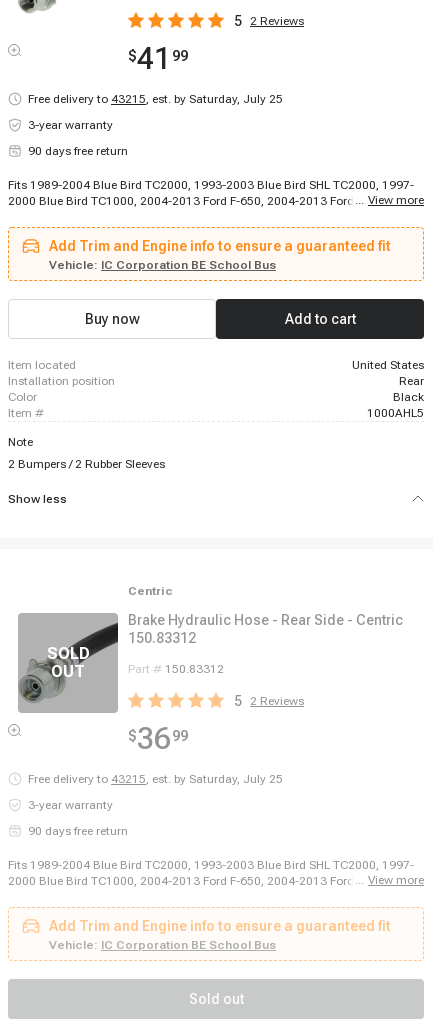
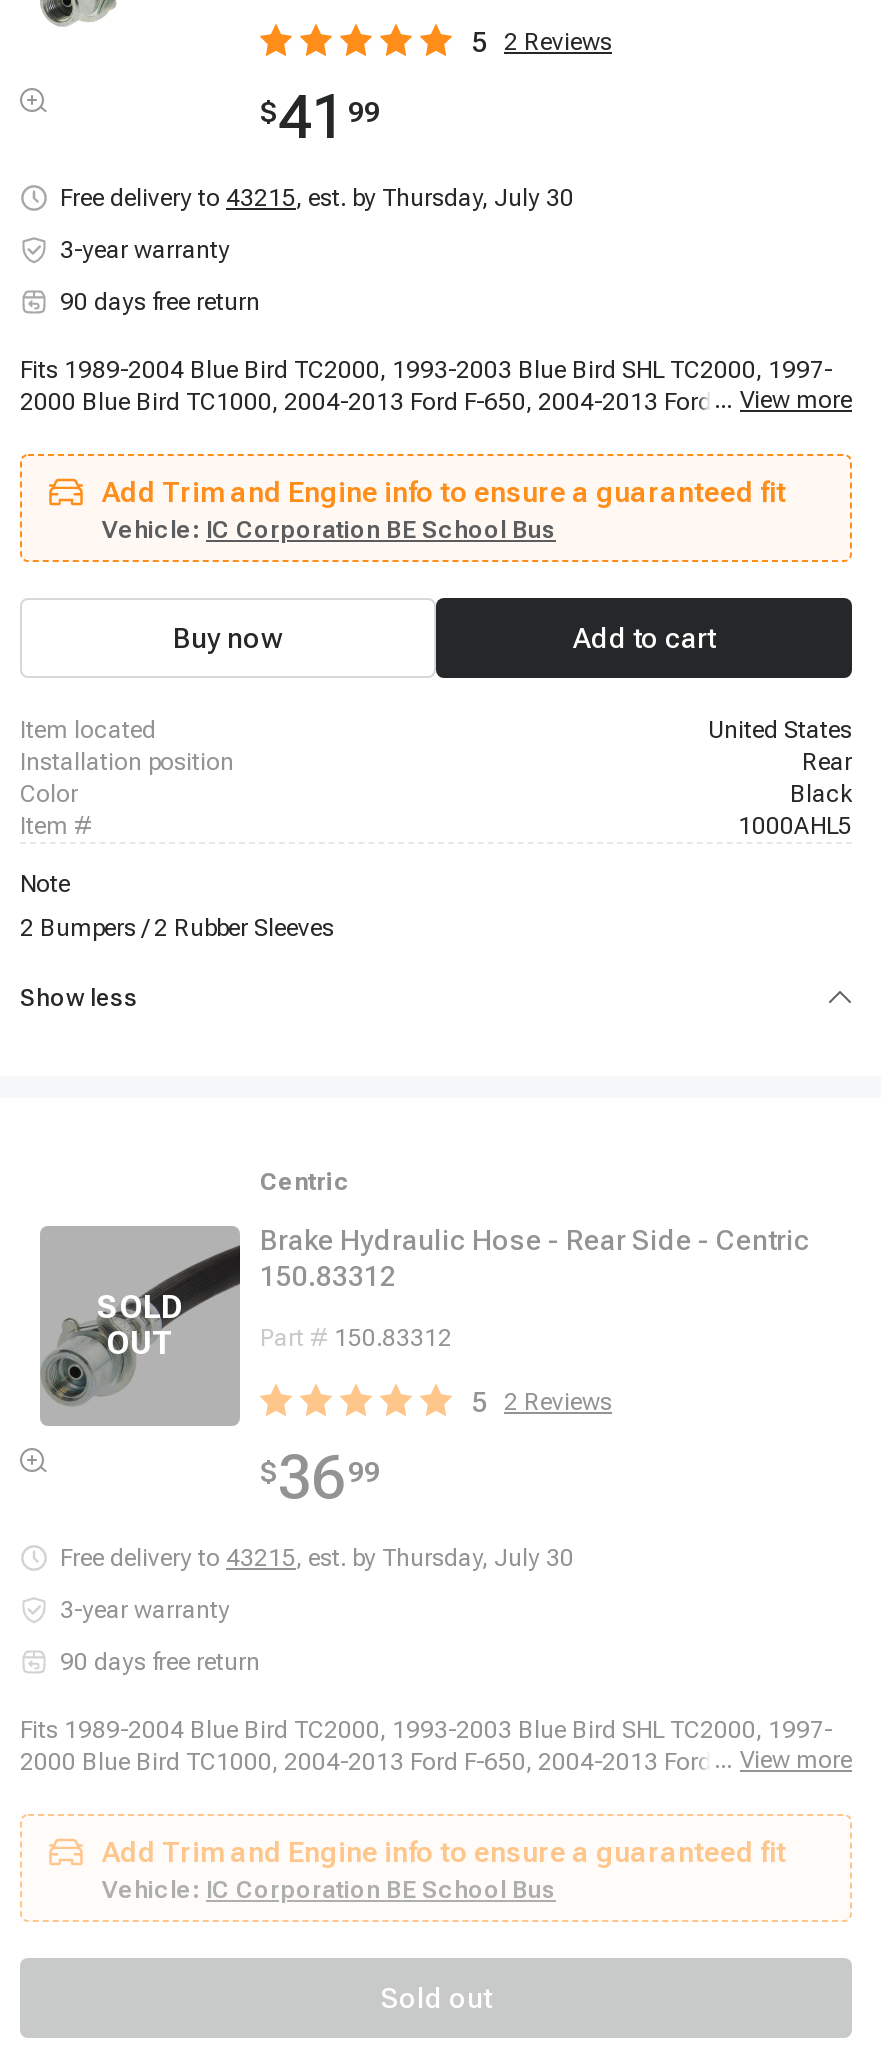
[28,92,283,106] Free delivery to 43215, est. by Saturday, July 25 -> [60,184,574,212] Free delivery to 43215, est. by Thursday, July 30
[28,772,283,786] Free delivery to 43215, est. by Saturday, July 25 -> [60,1544,574,1572] Free delivery to 43215, est. by Thursday, July 30

